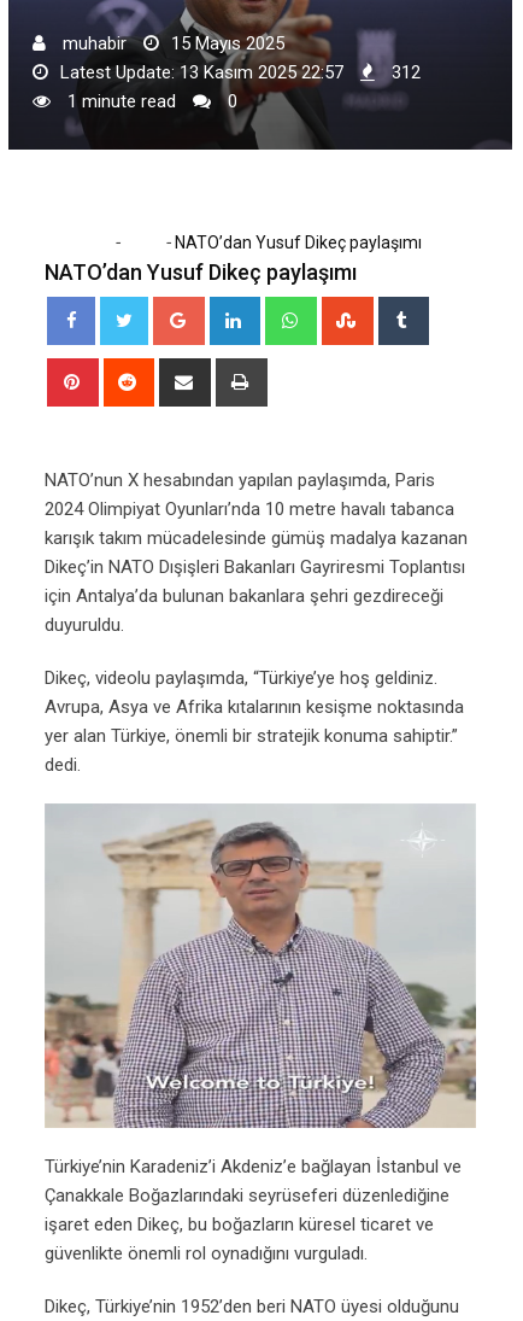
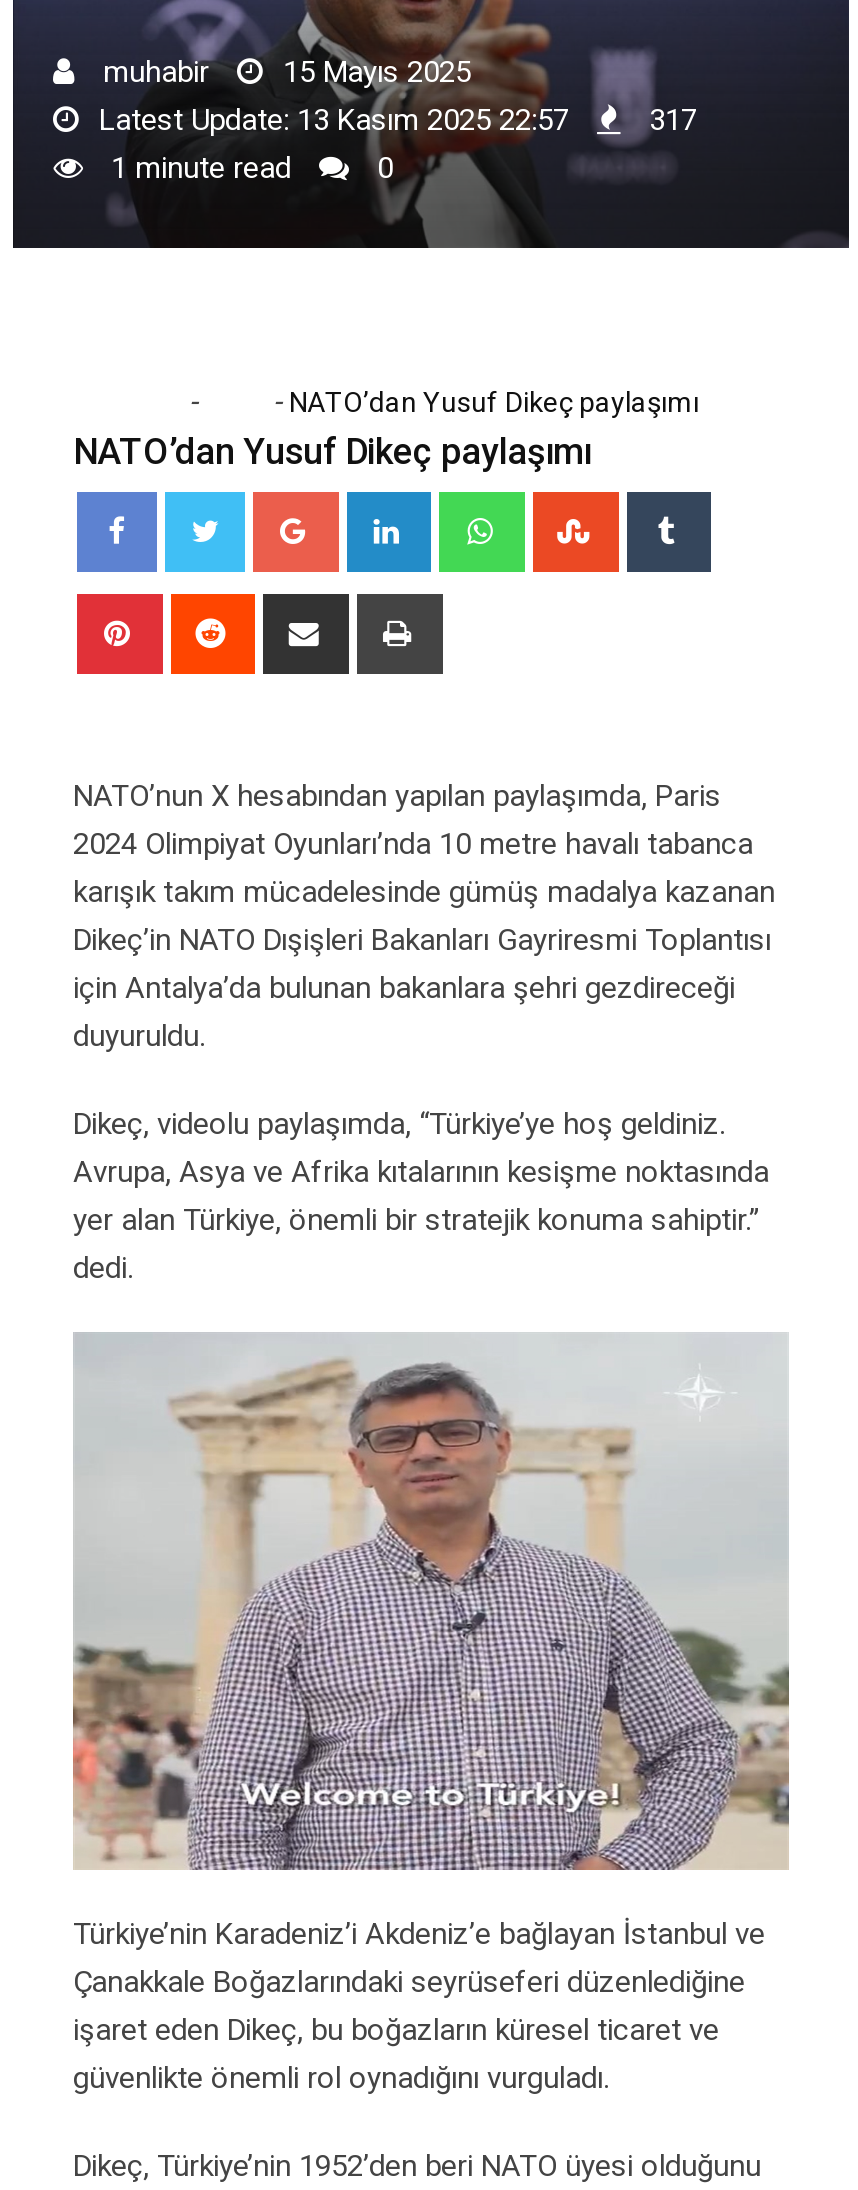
[60,62,421,83] Latest Update: 13 Kasım 2025 22:57 312 -> [99,102,697,138] Latest Update: 13 Kasım 2025 22:57 317

